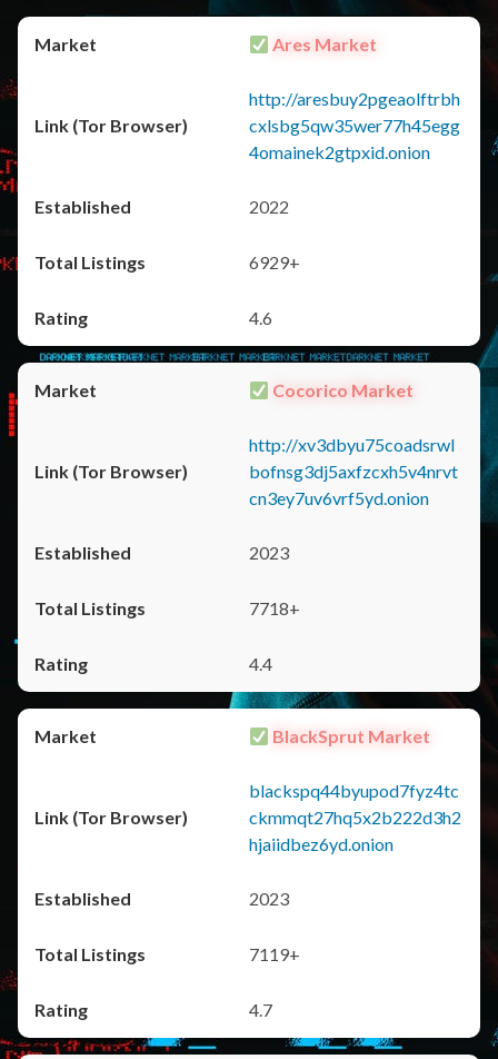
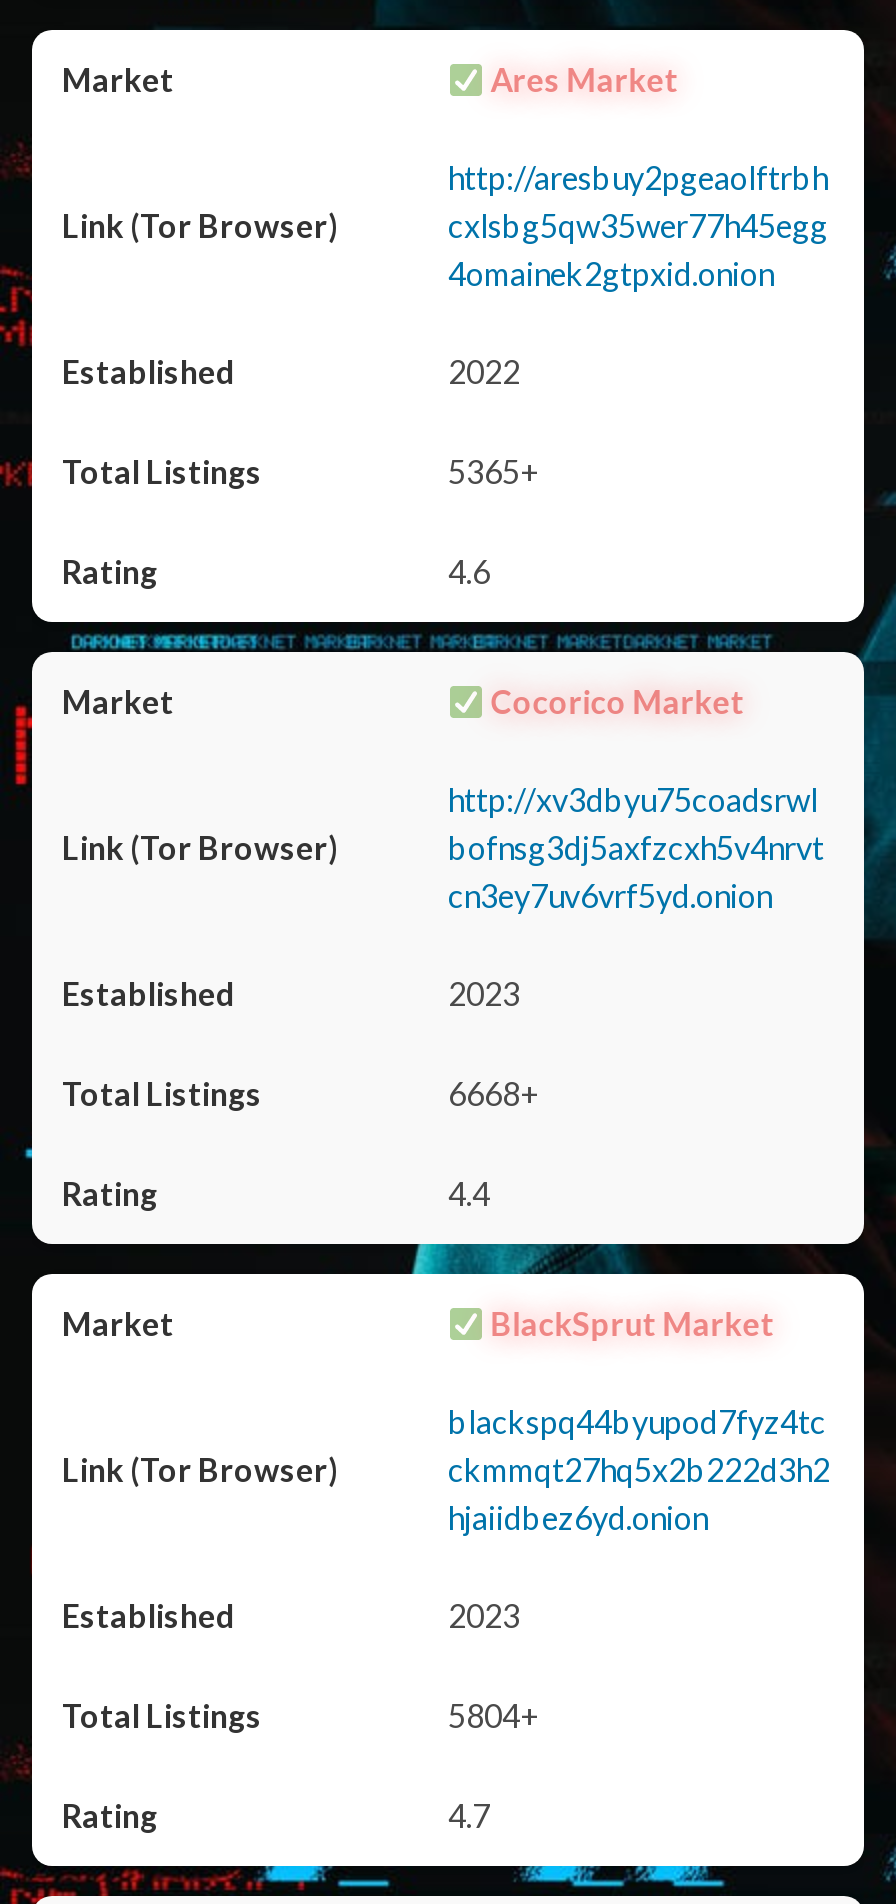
[249,251,300,273] 6929+ -> [448,452,540,490] 5365+
[249,597,300,618] 7718+ -> [448,1074,540,1112] 6668+
[249,943,300,964] 7119+ -> [448,1696,540,1734] 5804+

